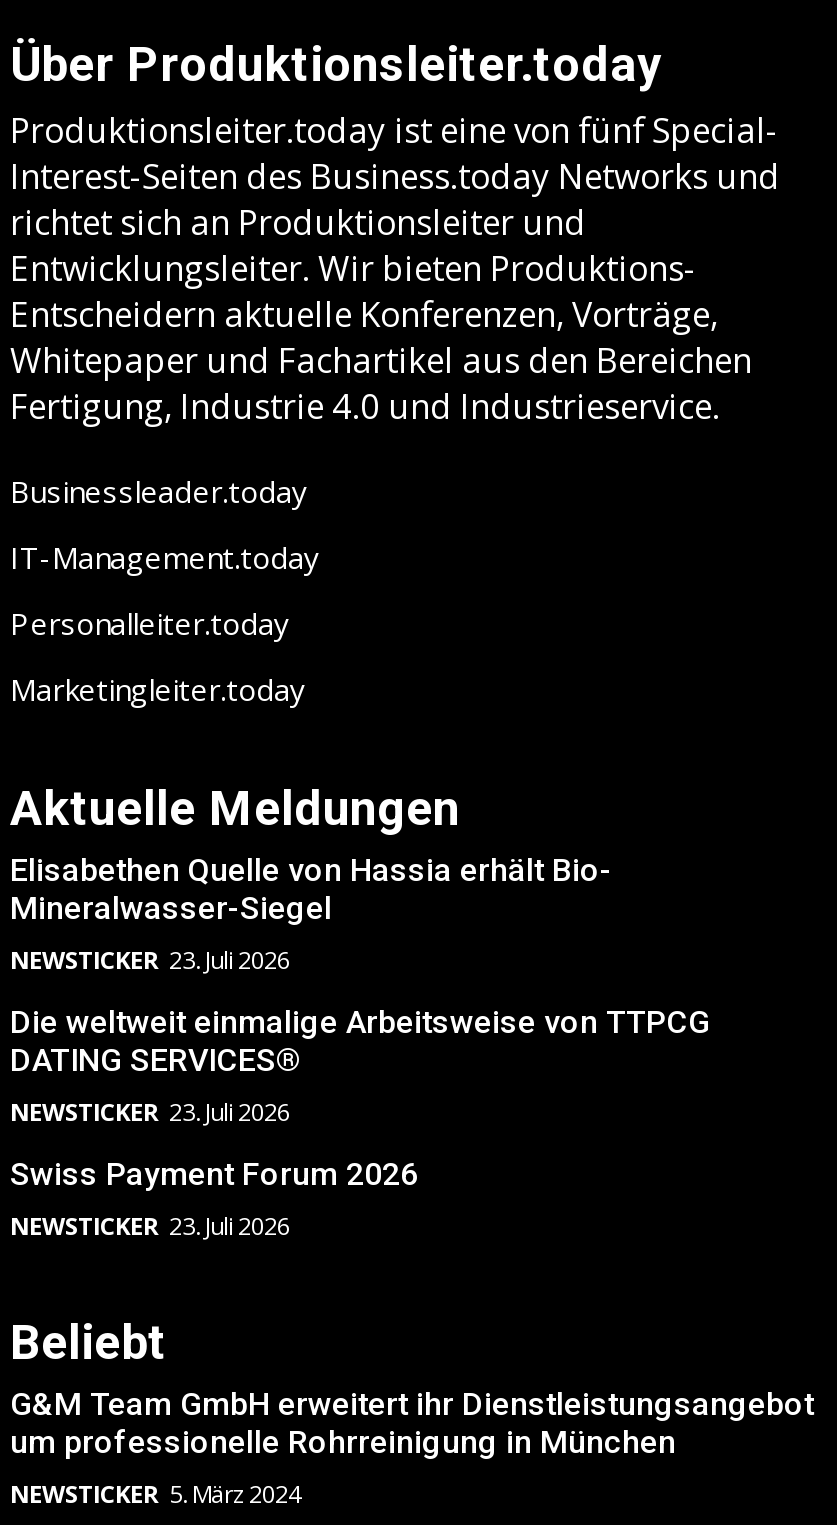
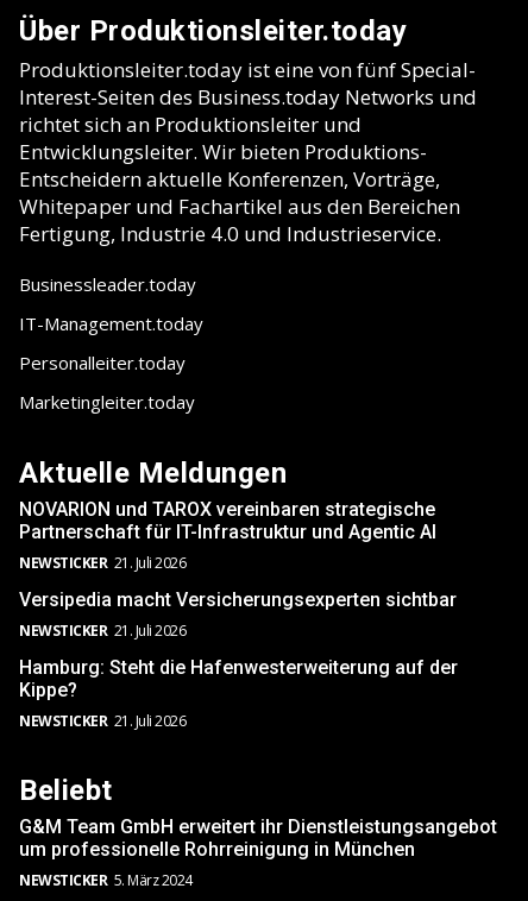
[10,852,612,978] Elisabethen Quelle von Hassia erhält Bio- | Mineralwasser-Siegel | NEWSTICKER 23. Juli 2026 -> [19,498,436,573] NOVARION und TAROX vereinbaren strategische | Partnerschaft für IT-Infrastruktur und Agentic AI | NEWSTICKER 21. Juli 2026
[10,1004,710,1130] Die weltweit einmalige Arbeitsweise von TTPCG | DATING SERVICES® | NEWSTICKER 23. Juli 2026 -> [19,589,457,641] Versipedia macht Versicherungsexperten sichtbar | NEWSTICKER 21. Juli 2026
[10,1156,418,1244] Swiss Payment Forum 2026 | NEWSTICKER 23. Juli 2026 -> [19,656,458,731] Hamburg: Steht die Hafenwesterweiterung auf der | Kippe? | NEWSTICKER 21. Juli 2026

